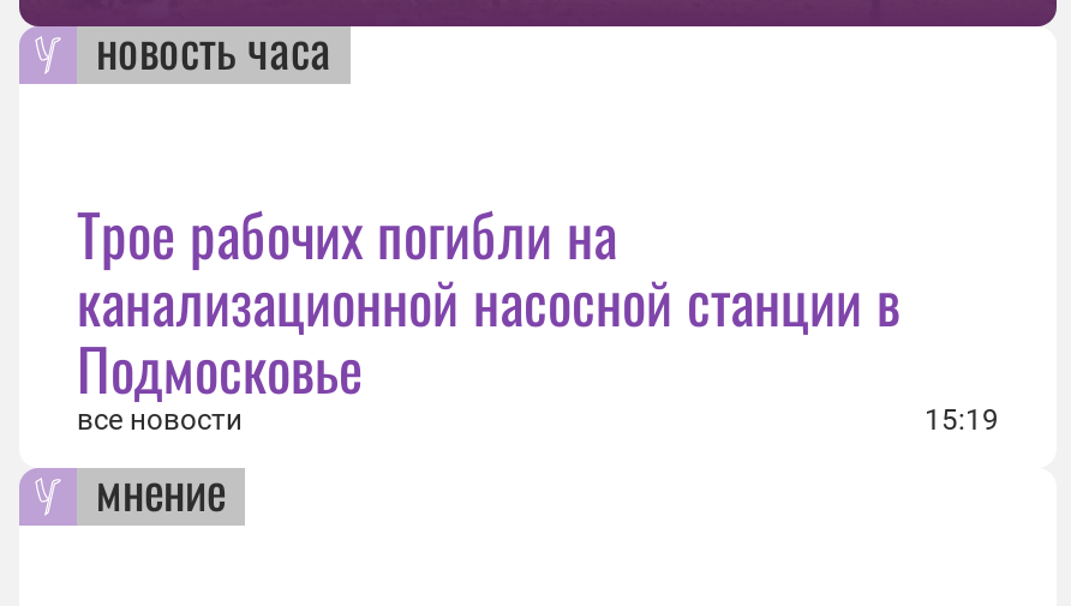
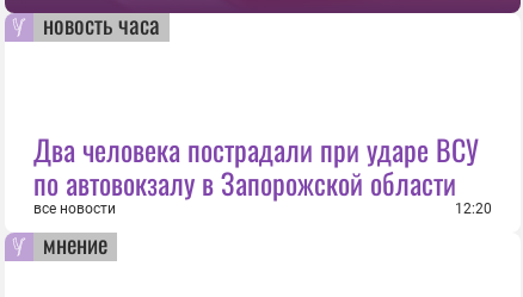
[77,189,901,410] Трое рабочих погибли на | канализационной насосной станции в | Подмосковье -> [33,128,479,204] Два человека пострадали при ударе ВСУ | по автовокзалу в Запорожской области
[925,403,999,437] 15:19 -> [455,200,492,217] 12:20

